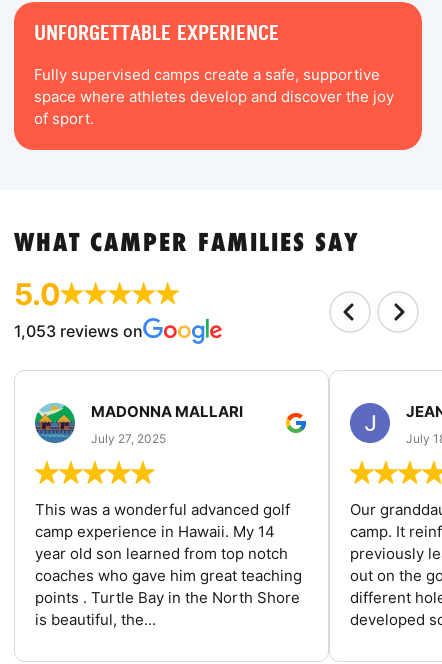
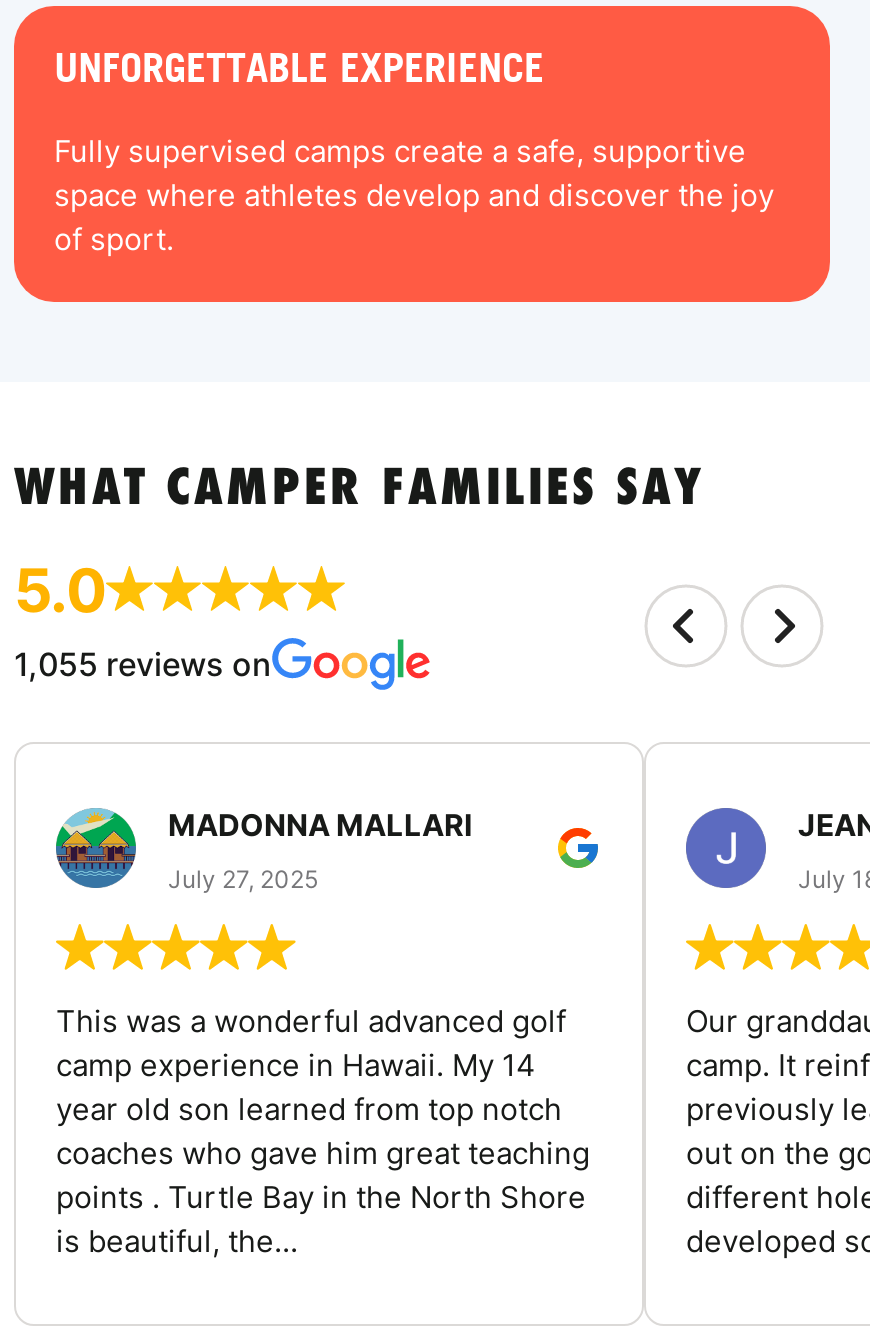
[14,321,143,341] 1,053 reviews on -> [14,643,272,683] 1,055 reviews on

